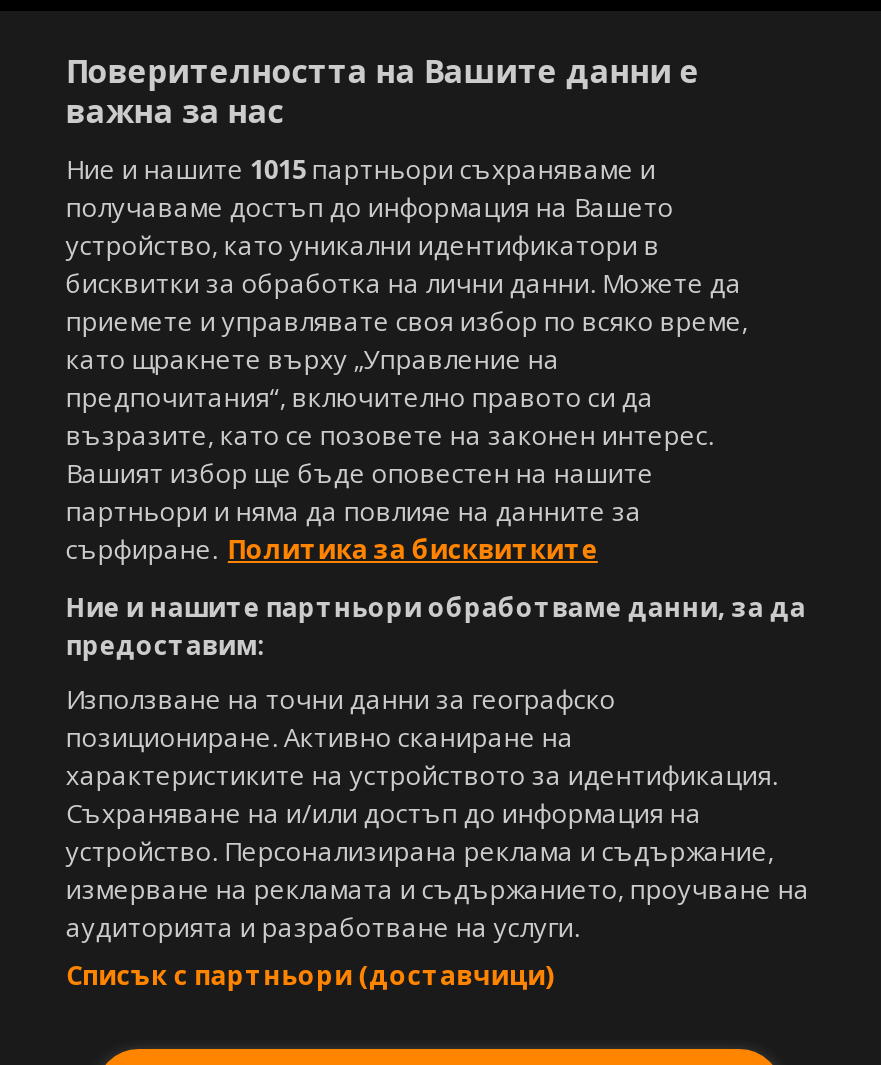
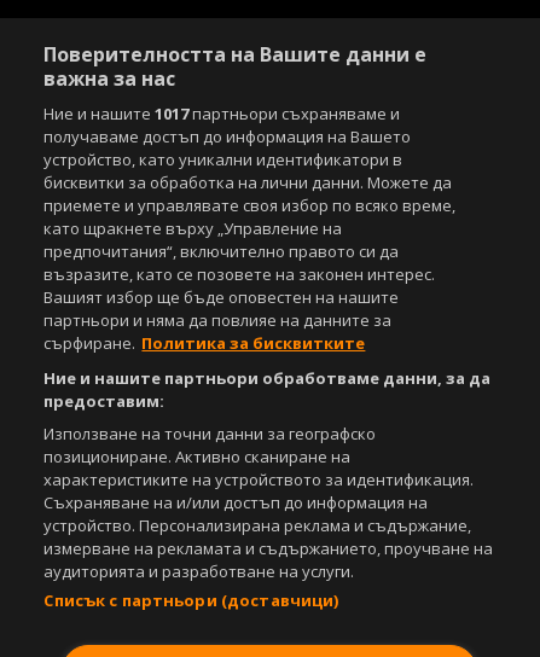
[66,151,656,187] Ние и нашите 1015 партньори съхраняваме и -> [44,103,400,124] Ние и нашите 1017 партньори съхраняваме и

